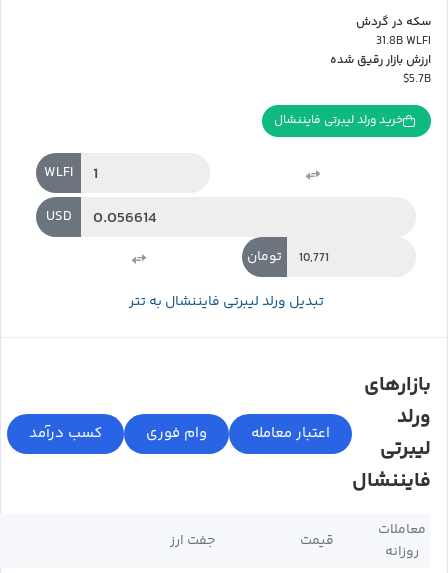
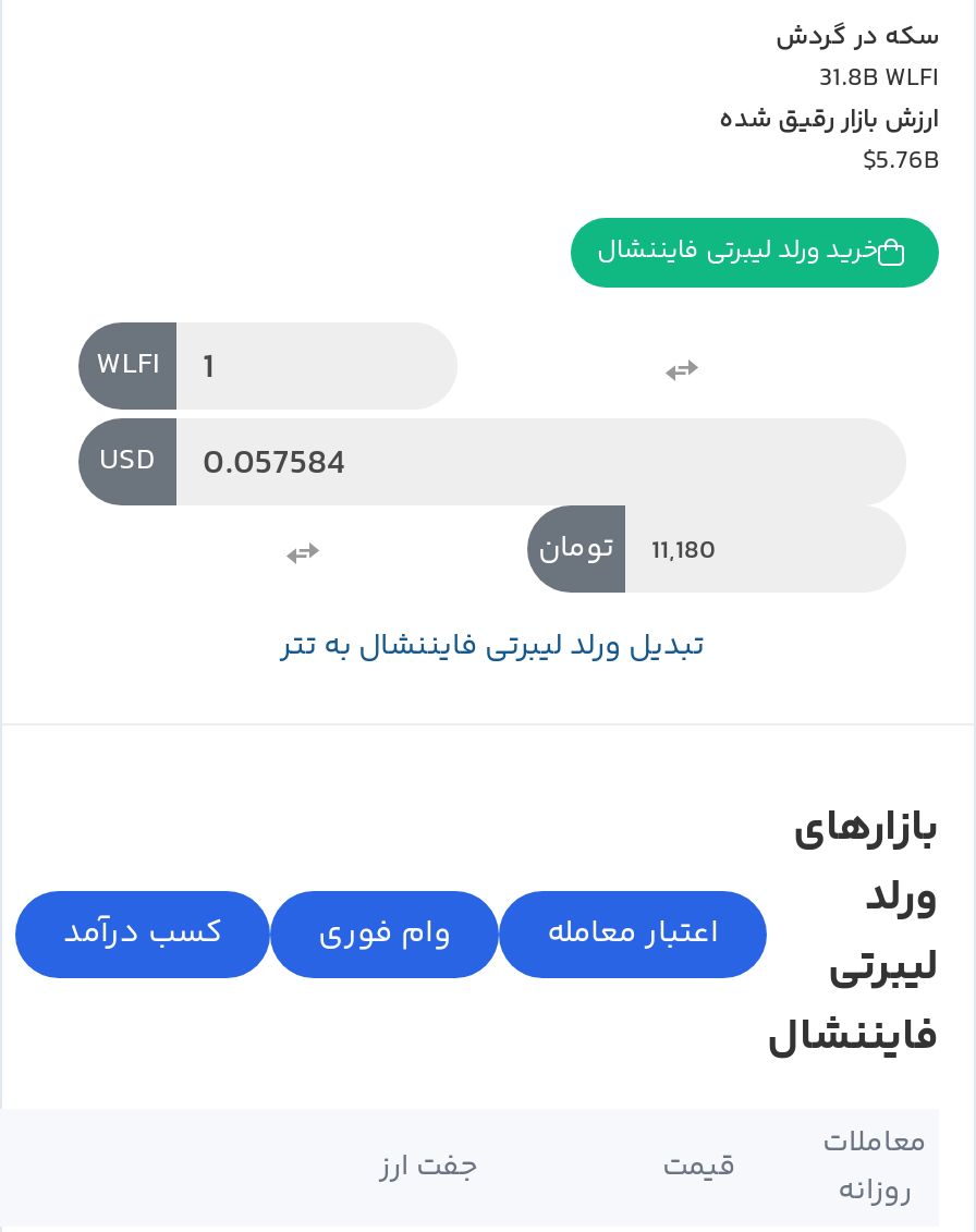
[403,70,431,89] $5.7B -> [863,142,939,183] $5.76B

